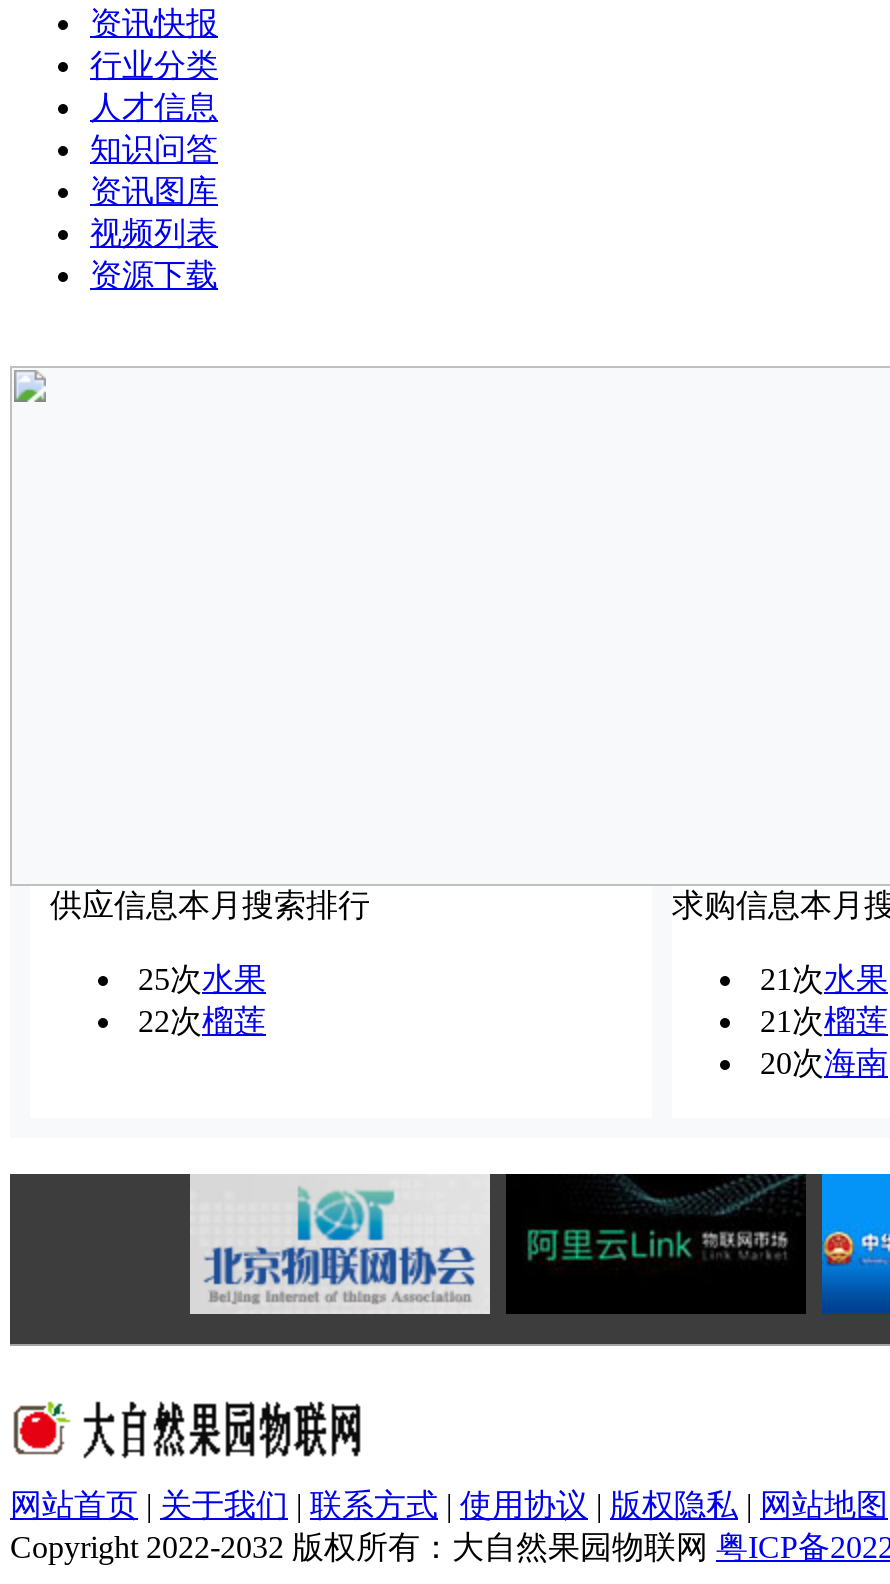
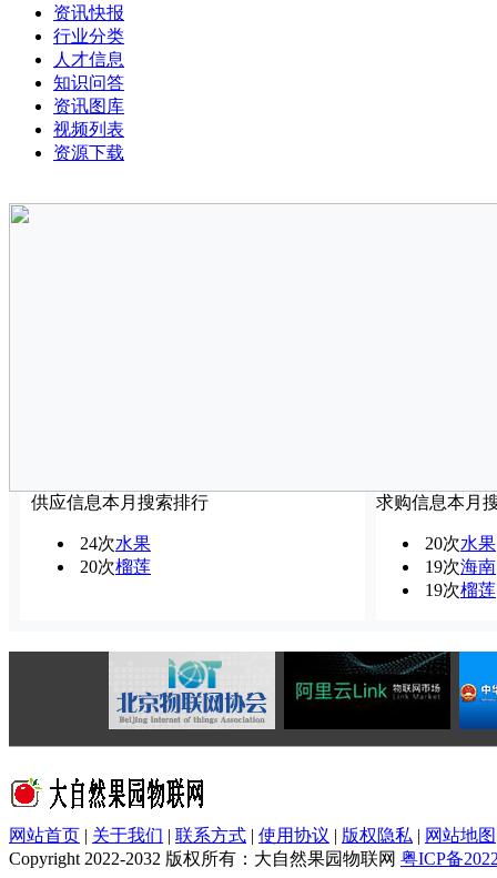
[130,961,266,995] 25次水果 -> [75,533,151,552] 24次水果
[752,961,888,995] 21次水果 -> [420,533,496,552] 20次水果
[130,1003,266,1037] 22次榴莲 -> [75,557,151,576] 20次榴莲
[752,1003,888,1037] 21次榴莲 -> [420,557,496,576] 19次海南
[752,1045,888,1079] 20次海南 -> [420,580,496,599] 19次榴莲

